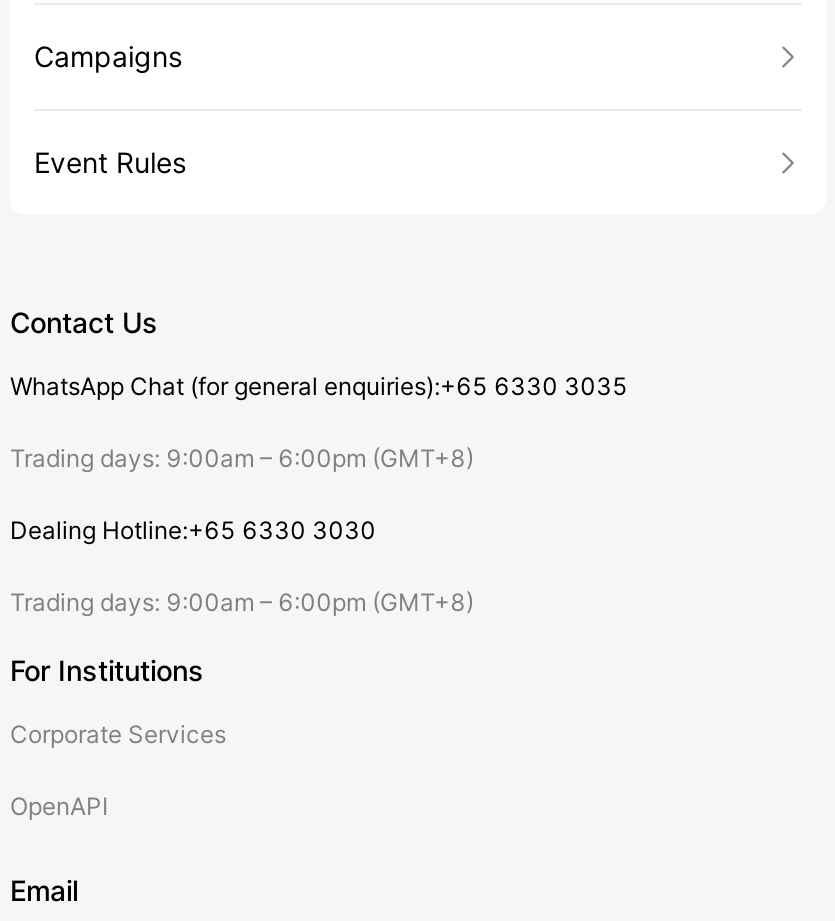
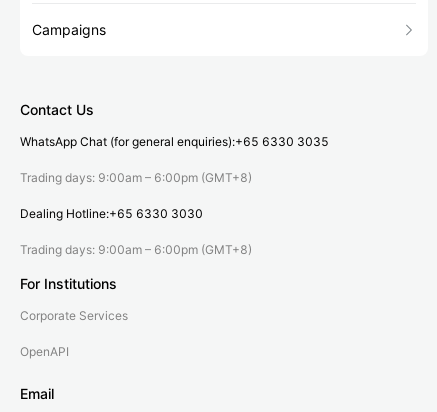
[34,145,186,179] Event Rules -> none

